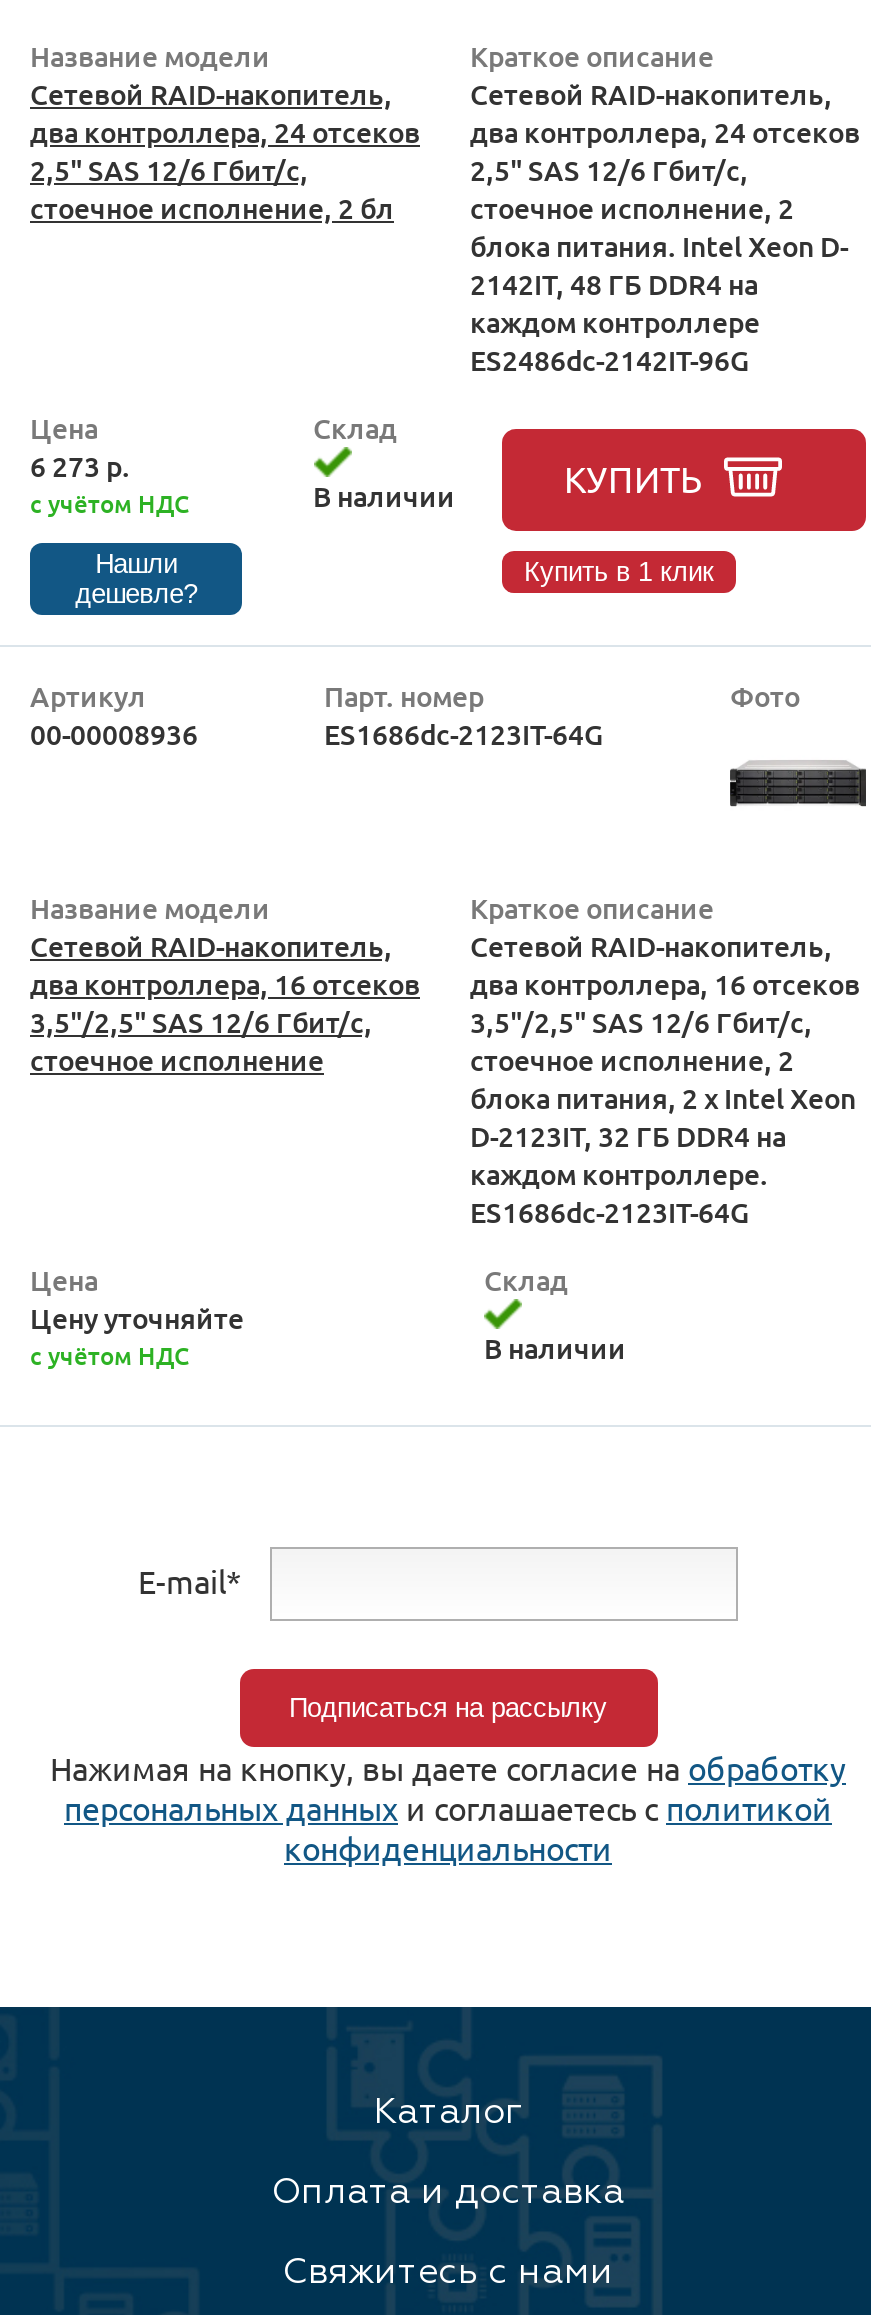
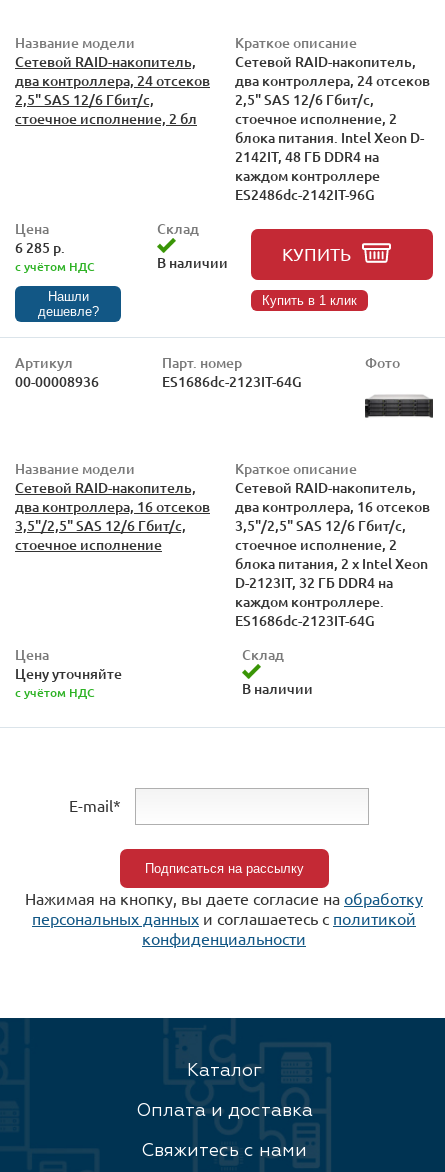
[30,447,130,485] 6 273 р. -> [15,238,65,257] 6 285 р.

